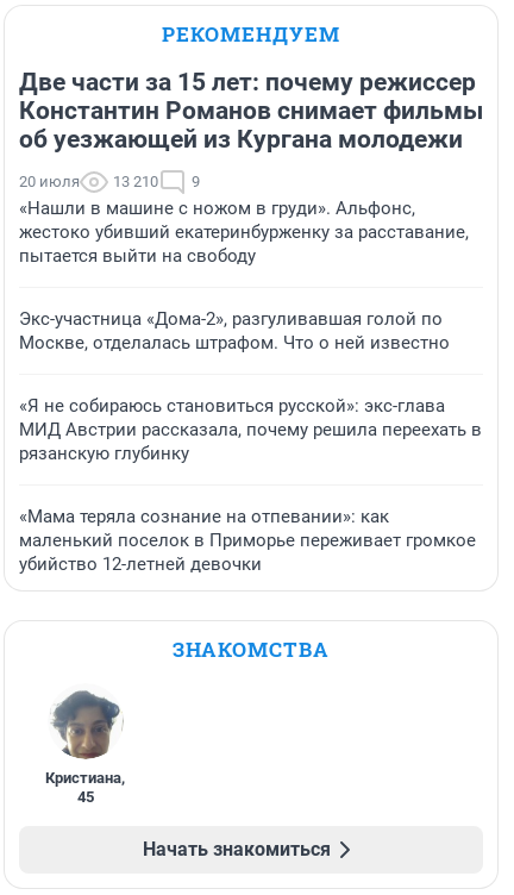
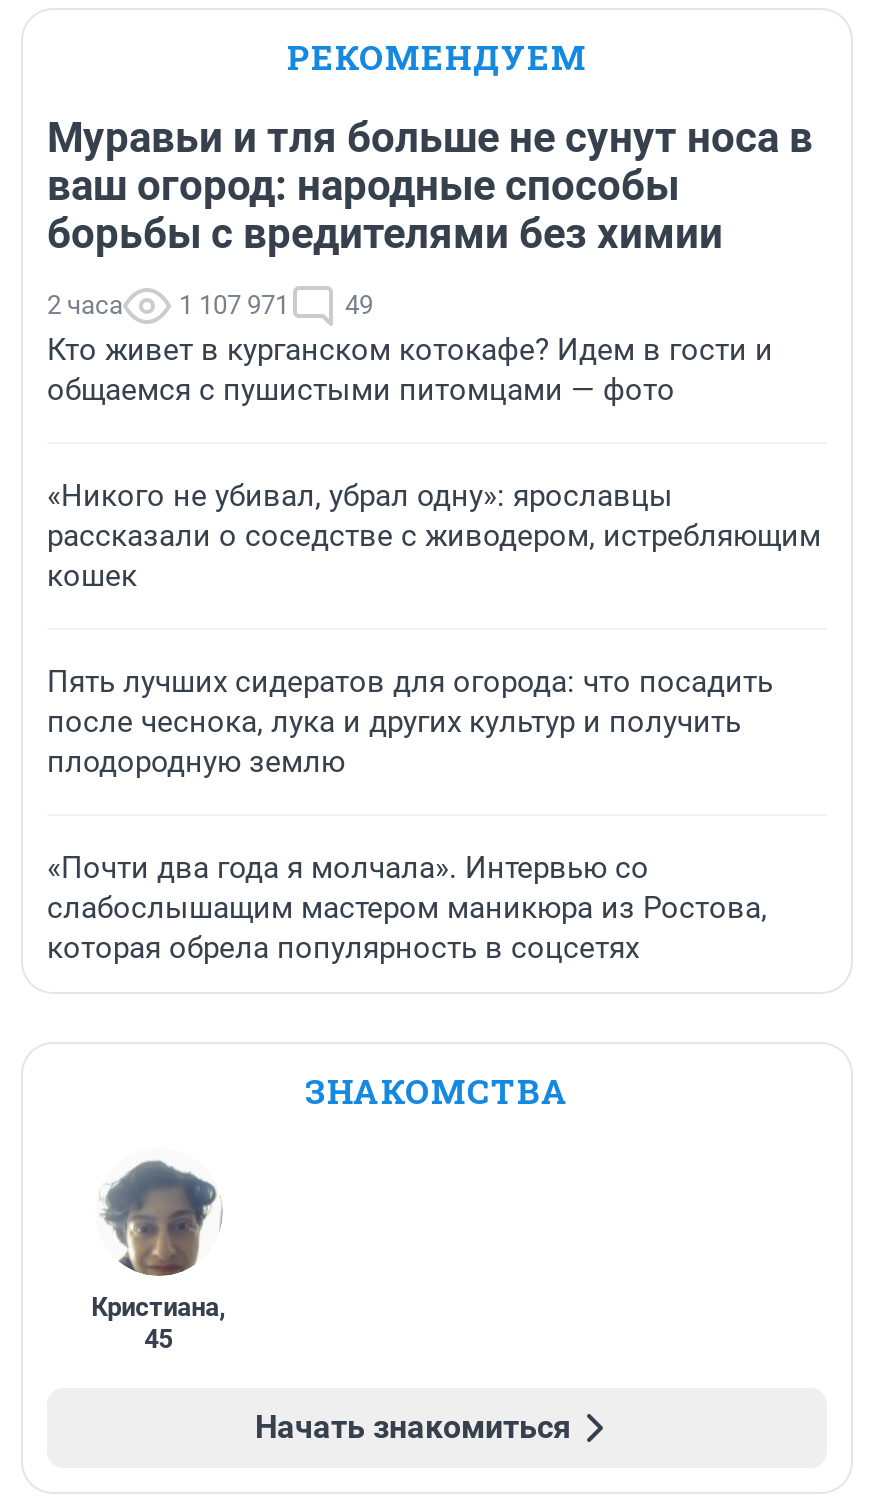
[19,67,483,153] Две части за 15 лет: почему режиссер | Константин Романов снимает фильмы | об уезжающей из Кургана молодежи -> [47,113,813,257] Муравьи и тля больше не сунут носа в | ваш огород: народные способы | борьбы с вредителями без химии
[19,172,469,266] 20 июля | 13 210 | 9 | «Нашли в машине с ножом в груди». Альфонс, | жестоко убивший екатеринбурженку за расставание, | пытается выйти на свободу -> [47,289,773,407] 2 часа | 1 107 971 | 49 | Кто живет в курганском котокафе? Идем в гости и | общаемся с пушистыми питомцами — фото
[19,308,450,353] Экс-участница «Дома-2», разгуливавшая голой по | Москве, отделалась штрафом. Что о ней известно -> [47,477,821,593] «Никого не убивал, убрал одну»: ярославцы | рассказали о соседстве с живодером, истребляющим | кошек
[19,395,482,464] «Я не собираюсь становиться русской»: экс-глава | МИД Австрии рассказала, почему решила переехать в | рязанскую глубинку -> [47,663,773,779] Пять лучших сидератов для огорода: что посадить | после чеснока, лука и других культур и получить | плодородную землю
[19,505,476,574] «Мама теряла сознание на отпевании»: как | маленький поселок в Приморье переживает громкое | убийство 12-летней девочки -> [47,849,767,965] «Почти два года я молчала». Интервью со | слабослышащим мастером маникюра из Ростова, | которая обрела популярность в соцсетях

